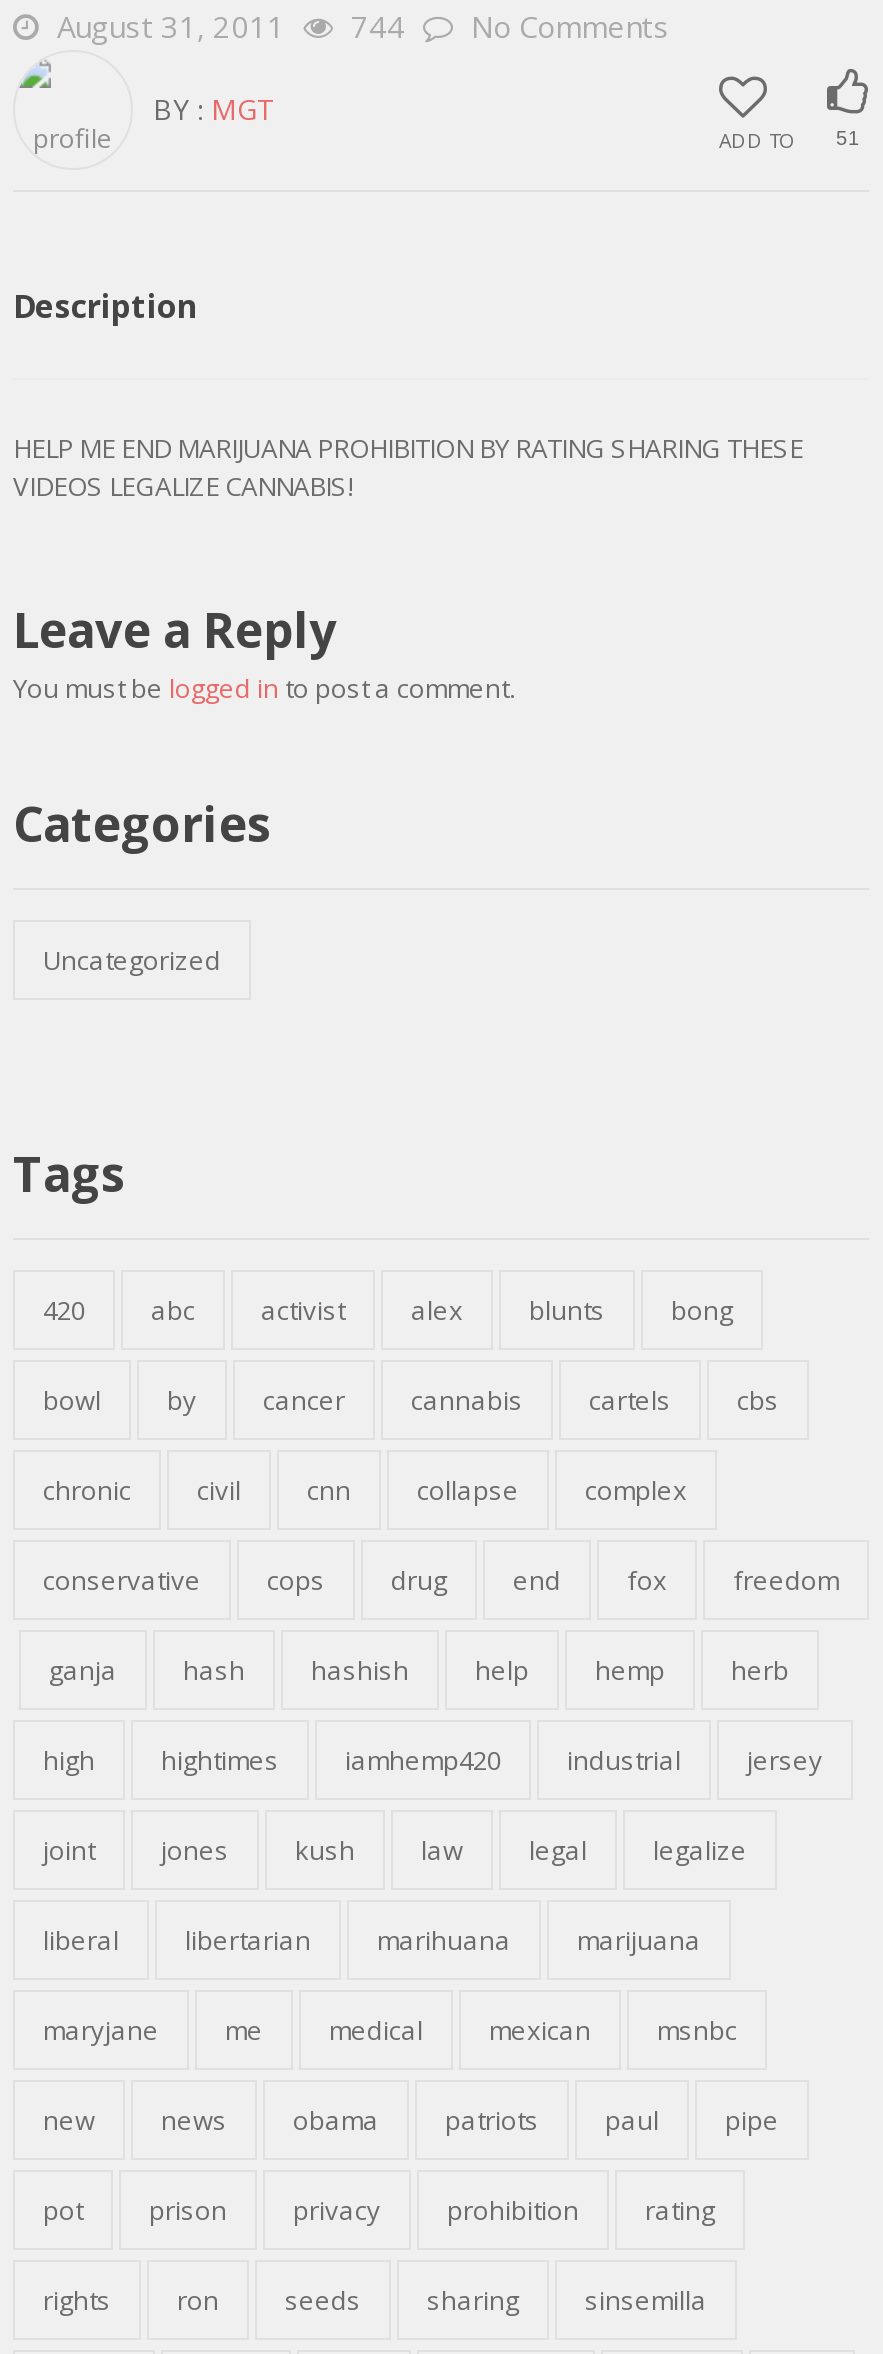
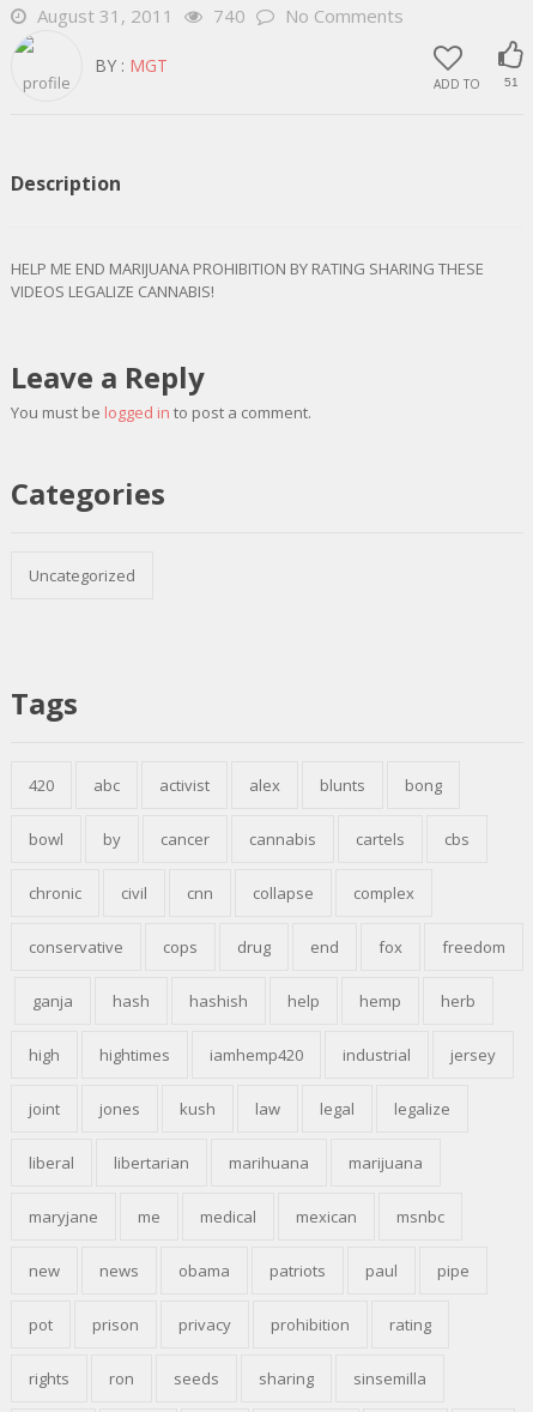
[57,6,669,46] August 31, 2011 744 No Comments -> [37,4,404,28] August 31, 2011 740 No Comments

